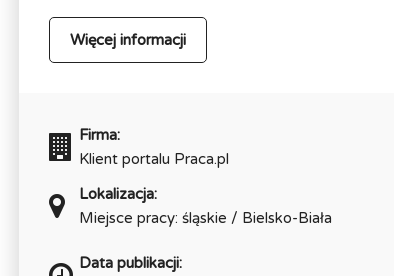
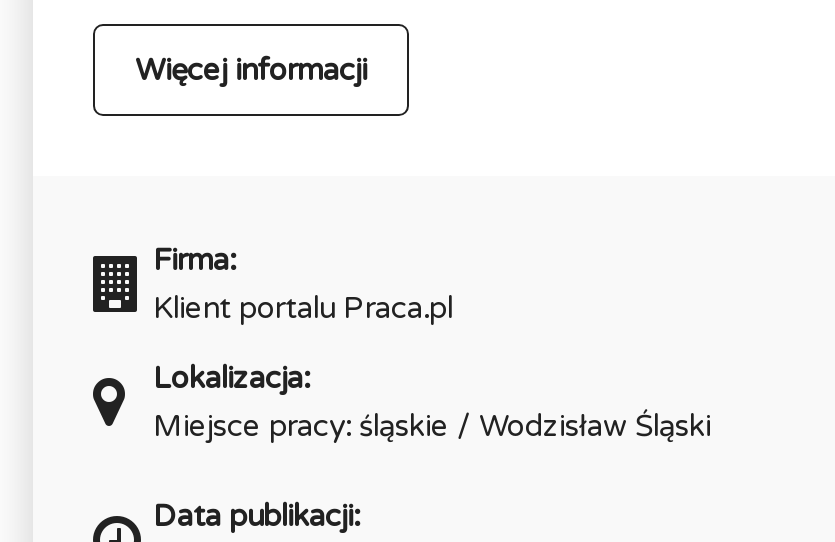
[79,209,332,227] Miejsce pracy: śląskie / Bielsko-Biała -> [153,407,711,443] Miejsce pracy: śląskie / Wodzisław Śląski

